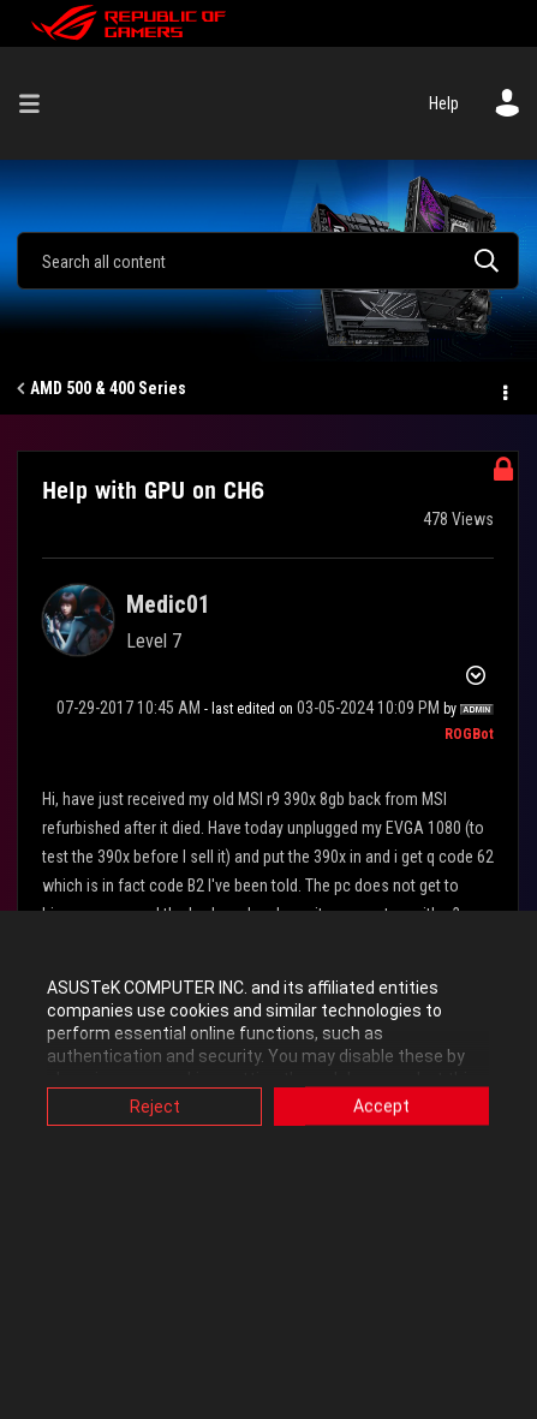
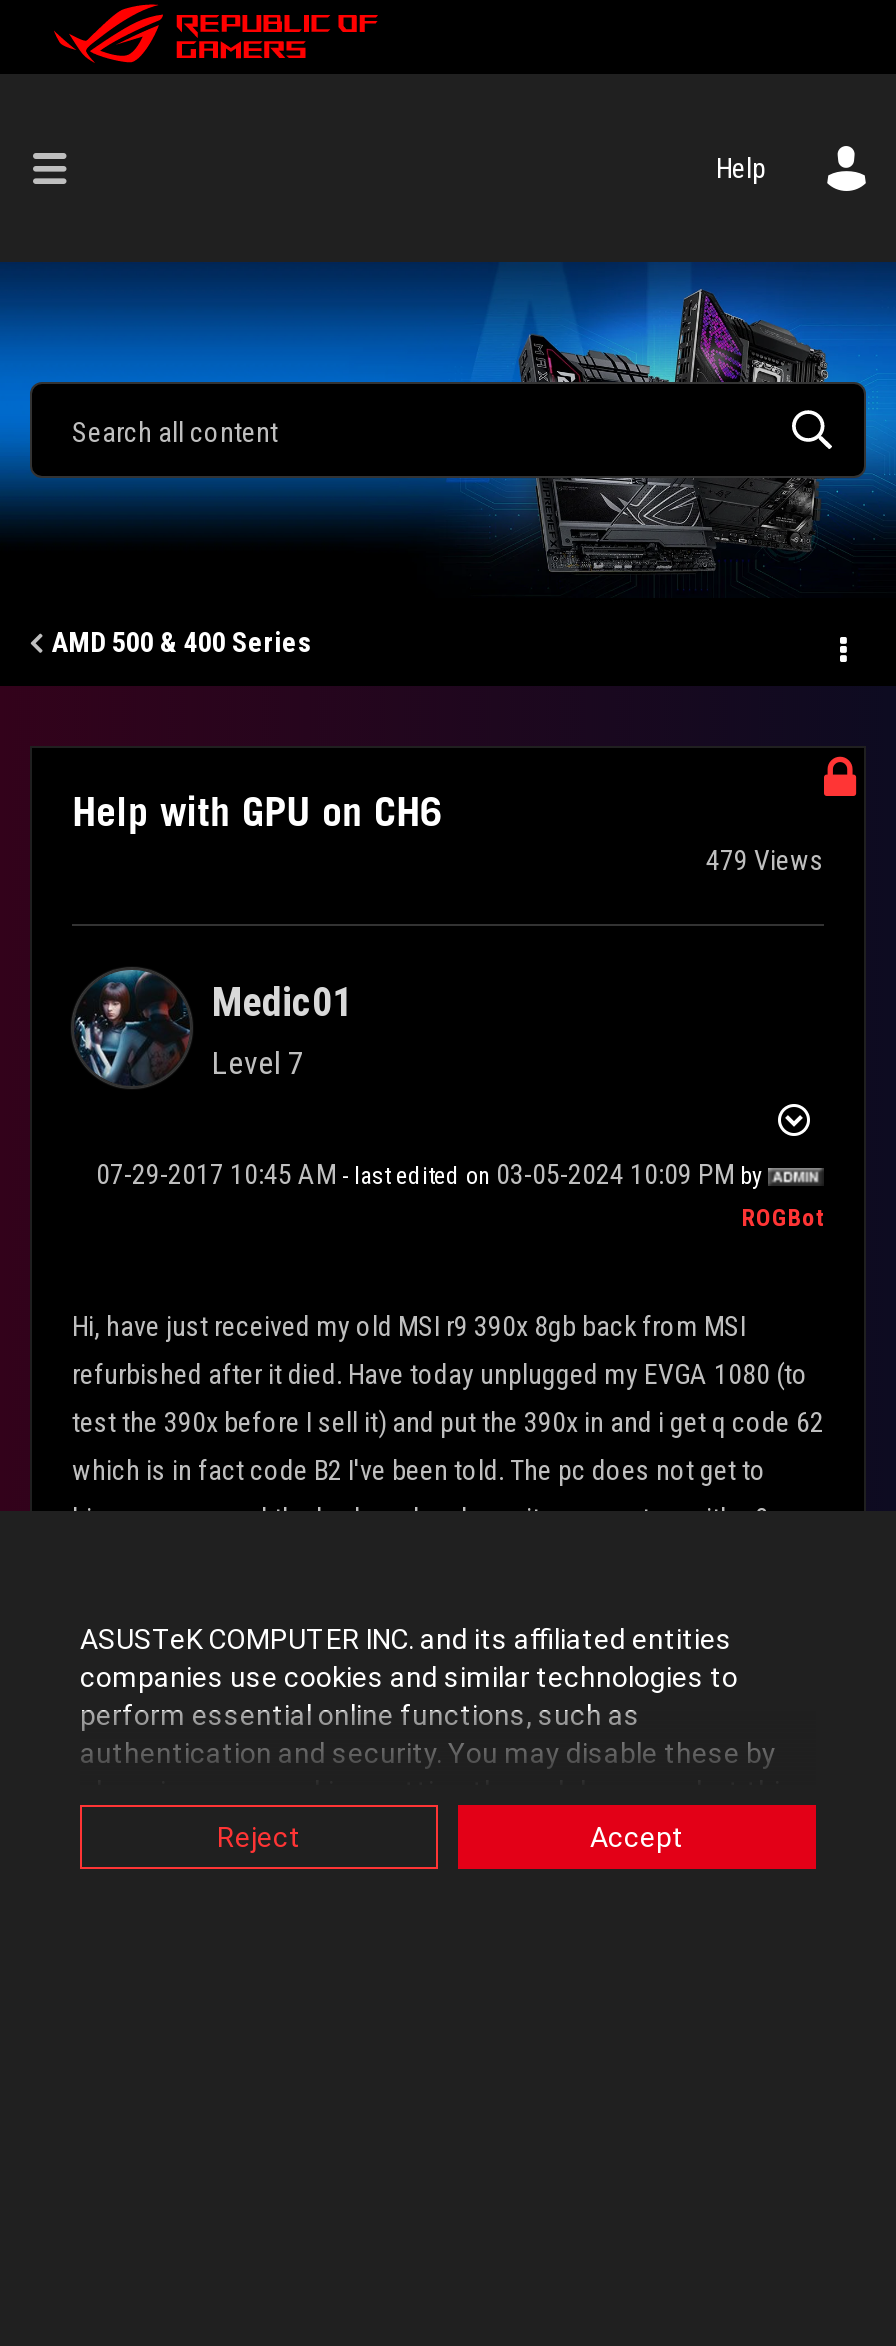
[423,509,494,529] 478 Views -> [706,844,824,876] 479 Views

